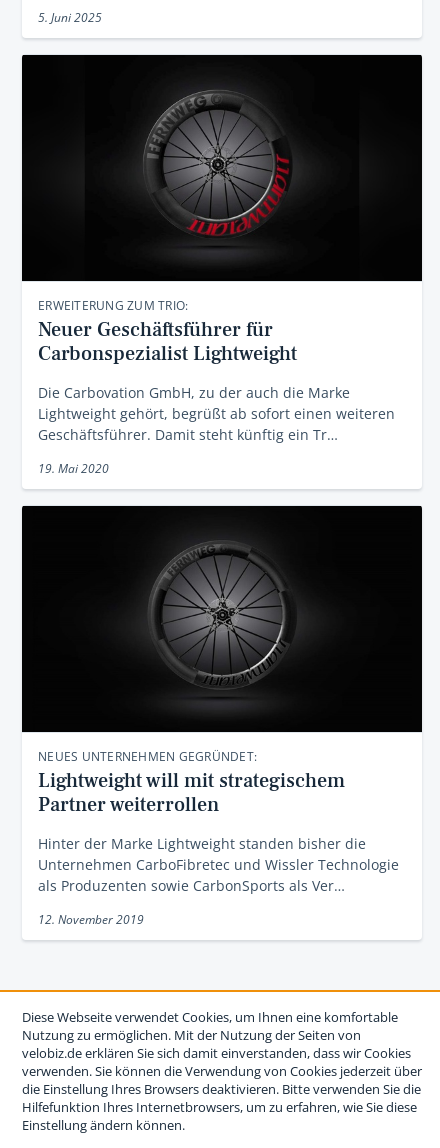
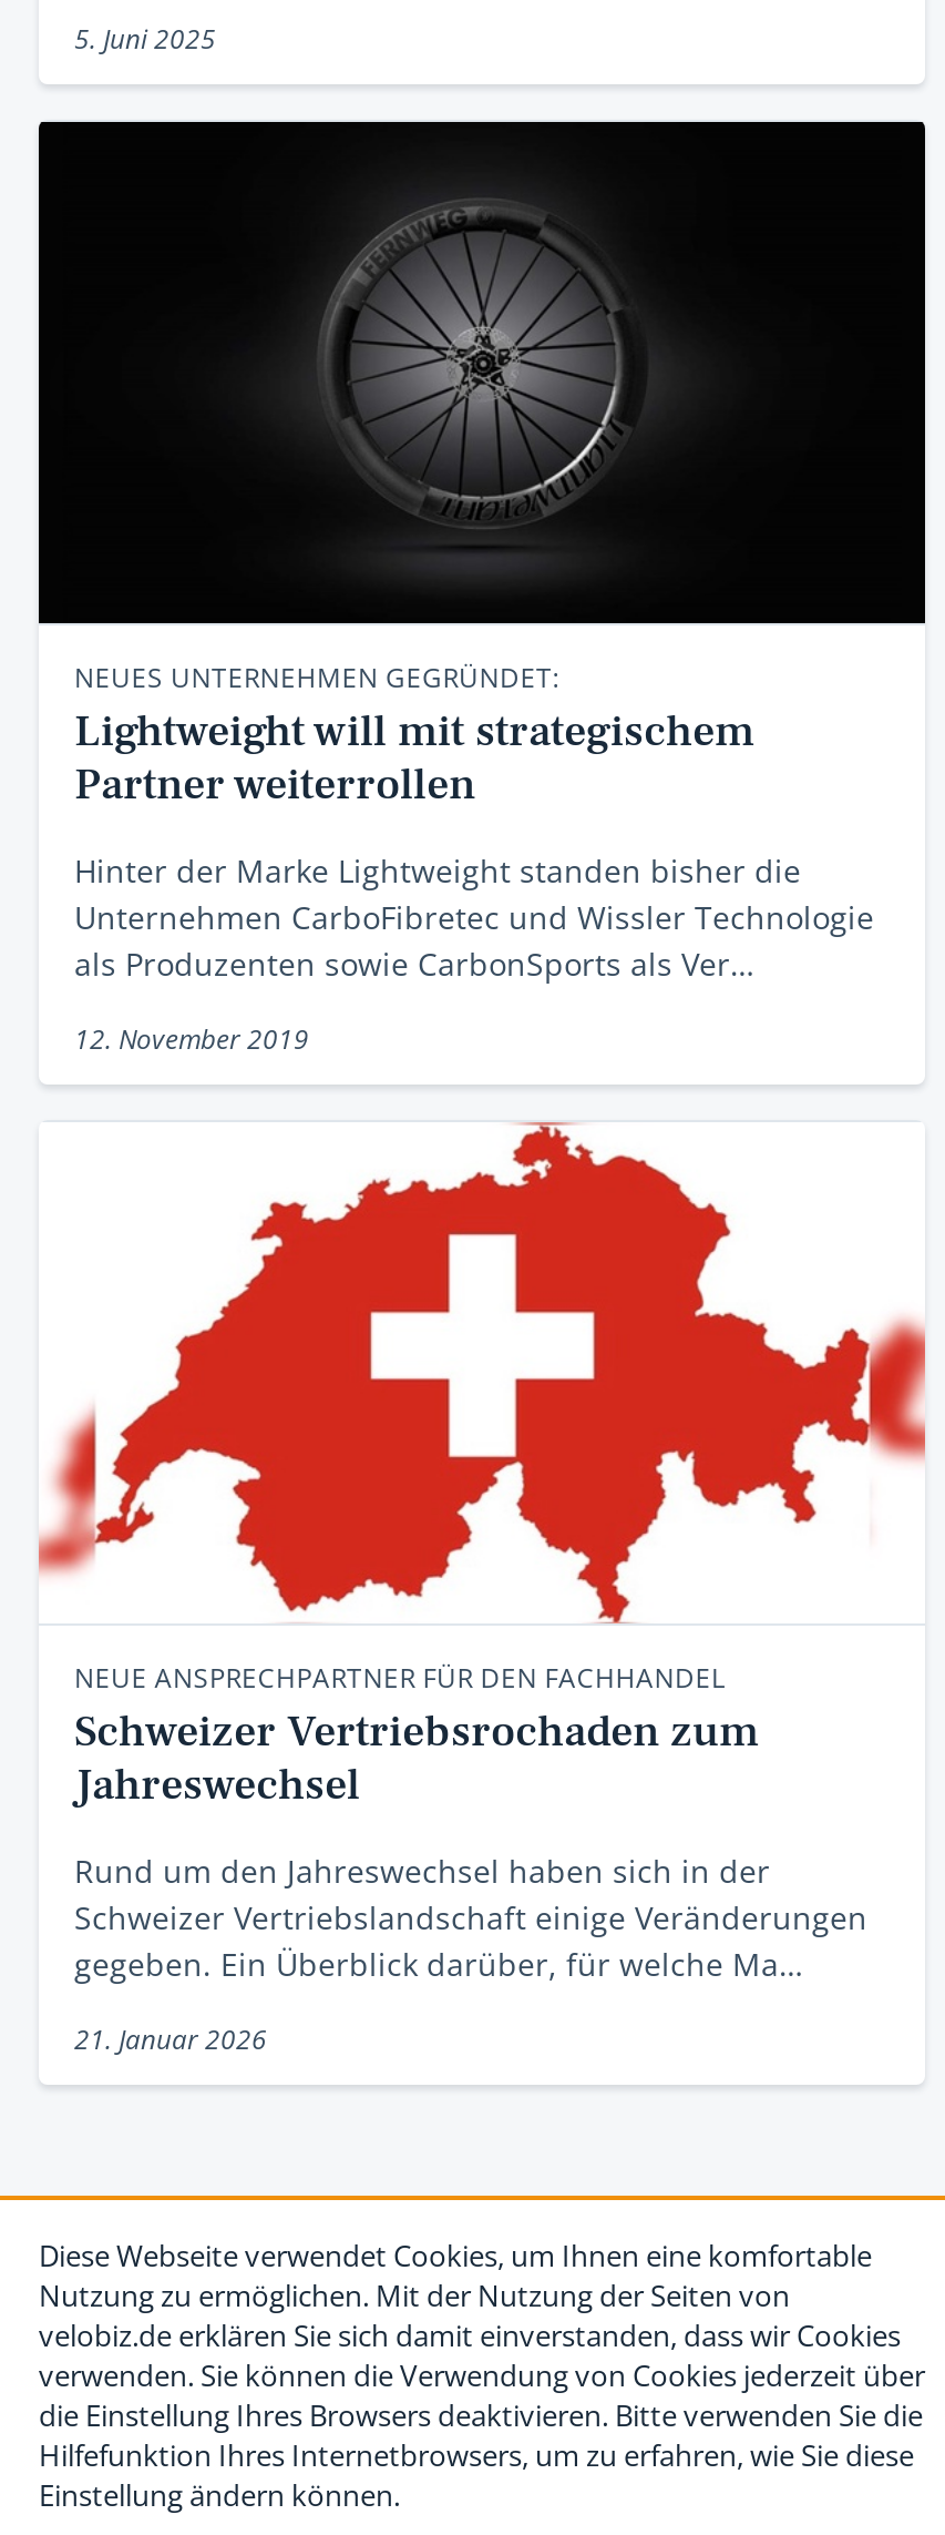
[146,94,289,236] [image] -> none
[38,297,395,477] ERWEITERUNG ZUM TRIO: | Neuer Geschäftsführer für | Carbonspezialist Lightweight | Die Carbovation GmbH, zu der auch die Marke | Lightweight gehört, begrüßt ab sofort einen weiteren | Geschäftsführer. Damit steht künftig ein Tr… | 19. Mai 2020 -> none
moved [141,536,313,692] -> [302,189,684,535]: [image]
moved [38,748,399,928] -> [74,659,874,1058]: NEUES UNTERNEHMEN GEGRÜNDET: | Lightweight will mit strategischem | Partner weiterrollen | Hinter der Marke Lightweight standen bisher die | Unternehmen CarboFibretec und Wissler Technologie | als Produzenten sowie CarbonSports als Ver… | 12. November 2019
none -> [39,1122,927,2058] [image] | NEUE ANSPRECHPARTNER FÜR DEN FACHHANDEL | Schweizer Vertriebsrochaden zum | Jahreswechsel | Rund um den Jahreswechsel haben sich in der | Schweizer Vertriebslandschaft einige Veränderungen | gegeben. Ein Überblick darüber, für welche Ma… | 21. Januar 2026

